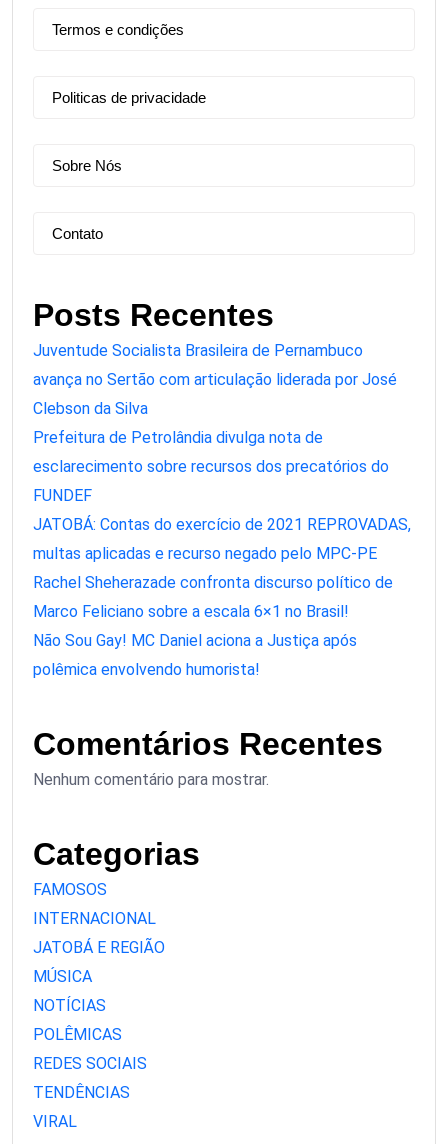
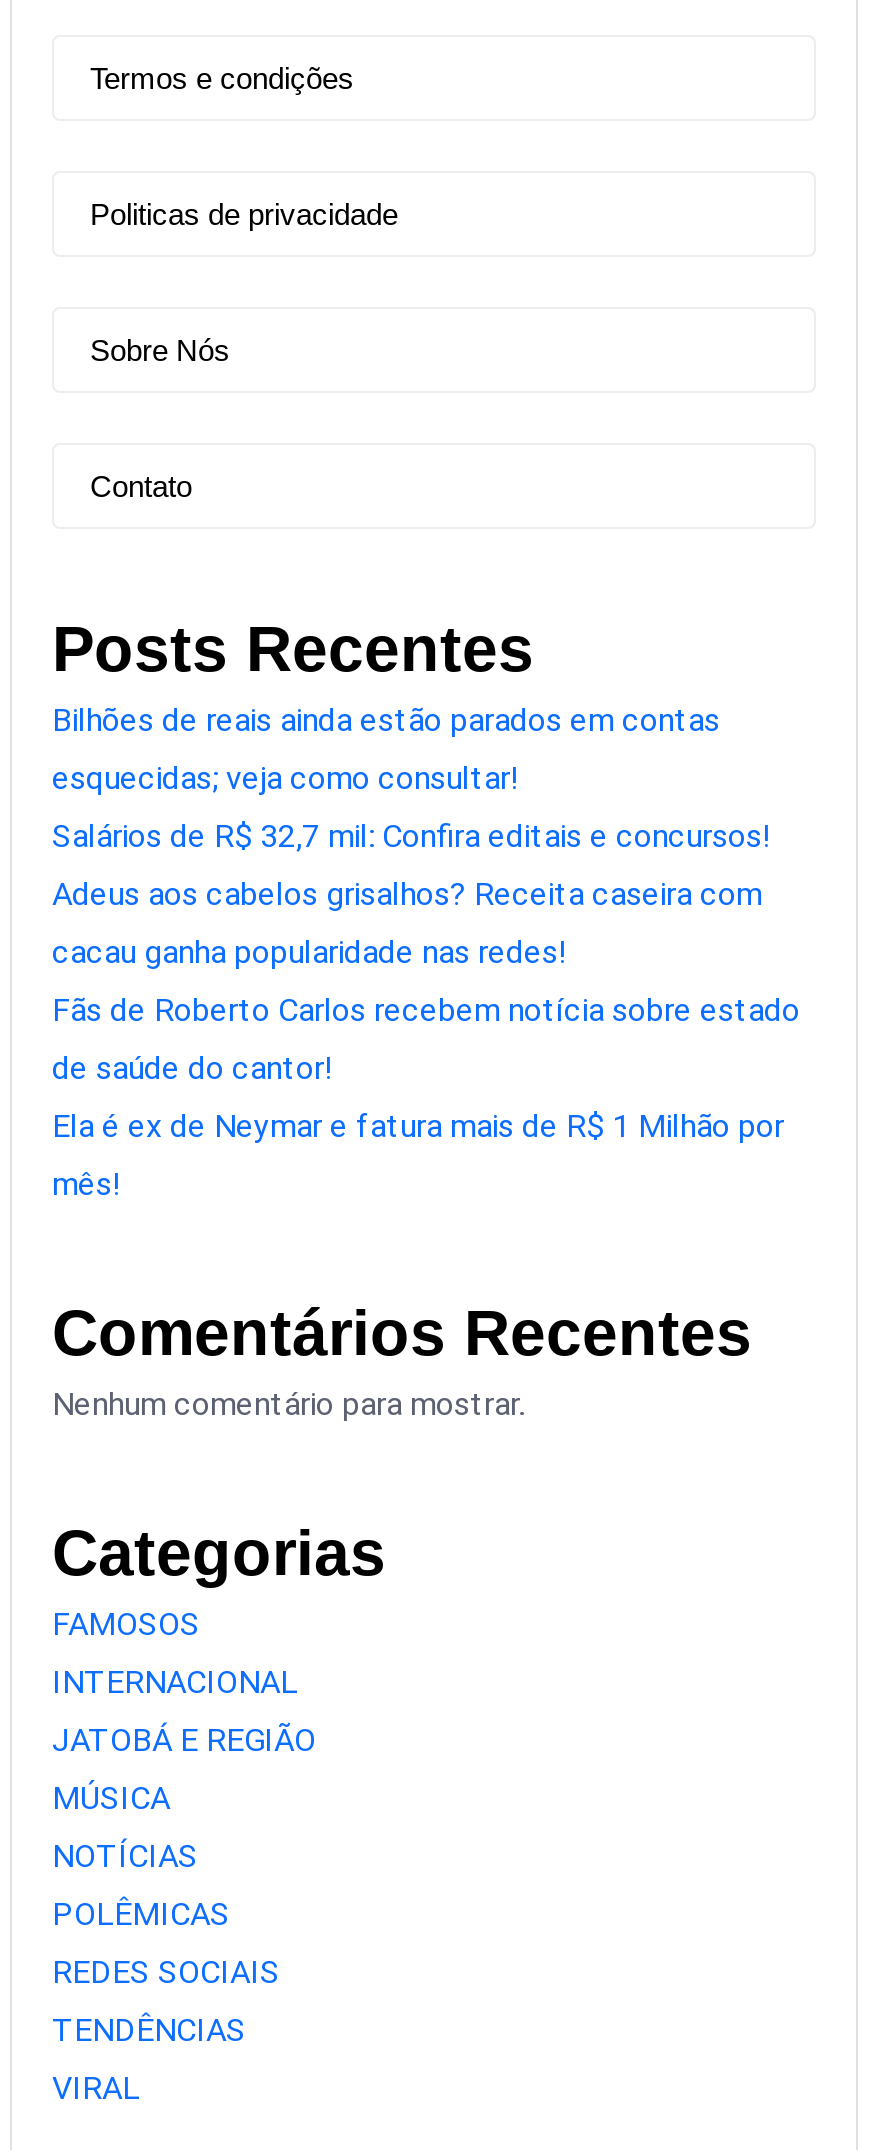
[33,341,411,679] Juventude Socialista Brasileira de Pernambuco | avança no Sertão com articulação liderada por José | Clebson da Silva | Prefeitura de Petrolândia divulga nota de | esclarecimento sobre recursos dos precatórios do | FUNDEF | JATOBÁ: Contas do exercício de 2021 REPROVADAS, | multas aplicadas e recurso negado pelo MPC-PE | Rachel Sheherazade confronta discurso político de | Marco Feliciano sobre a escala 6×1 no Brasil! | Não Sou Gay! MC Daniel aciona a Justiça após | polêmica envolvendo humorista! -> [52,700,800,1202] Bilhões de reais ainda estão parados em contas | esquecidas; veja como consultar! | Salários de R$ 32,7 mil: Confira editais e concursos! | Adeus aos cabelos grisalhos? Receita caseira com | cacau ganha popularidade nas redes! | Fãs de Roberto Carlos recebem notícia sobre estado | de saúde do cantor! | Ela é ex de Neymar e fatura mais de R$ 1 Milhão por | mês!

